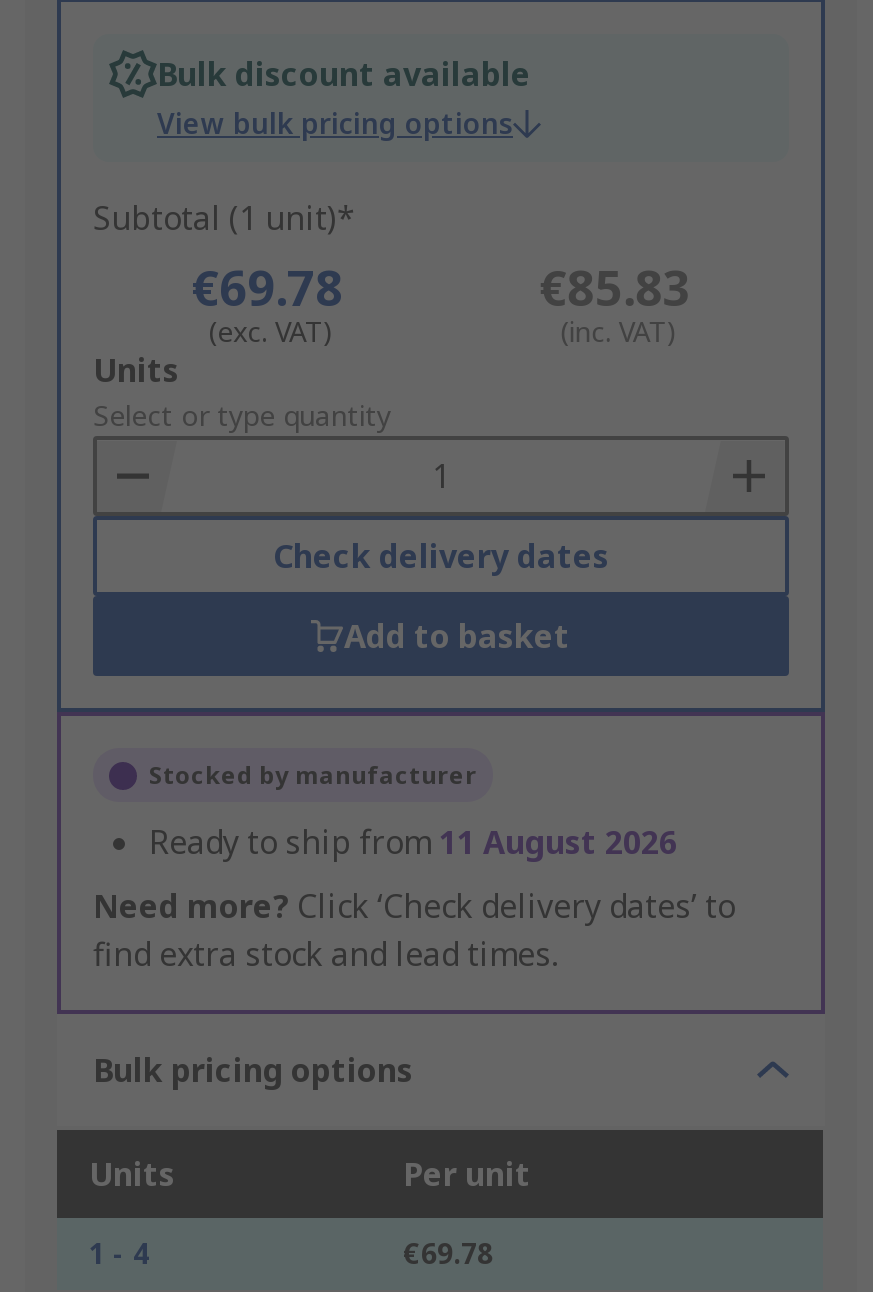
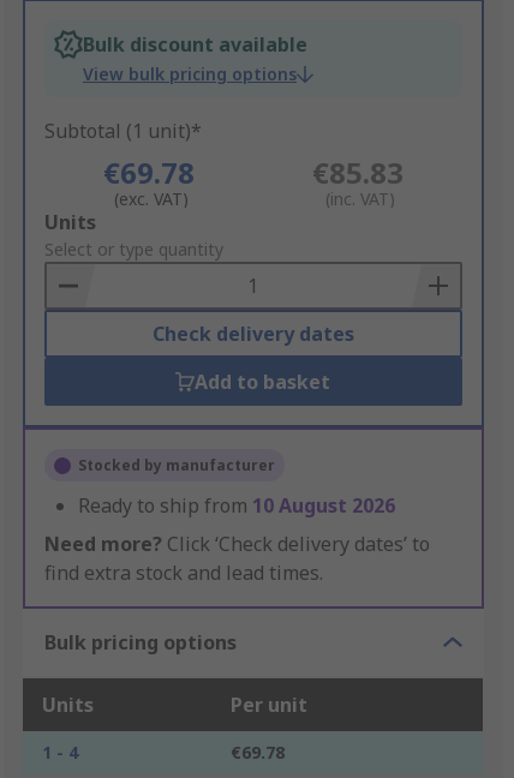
[149,821,677,865] Ready to ship from 11 August 2026 -> [78,493,395,519] Ready to ship from 10 August 2026

